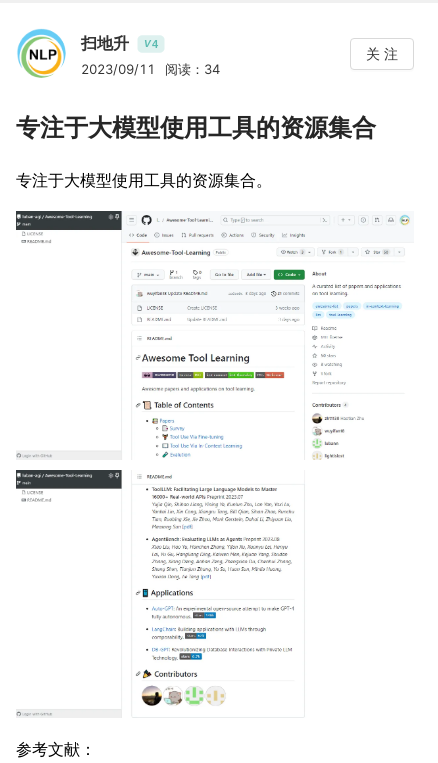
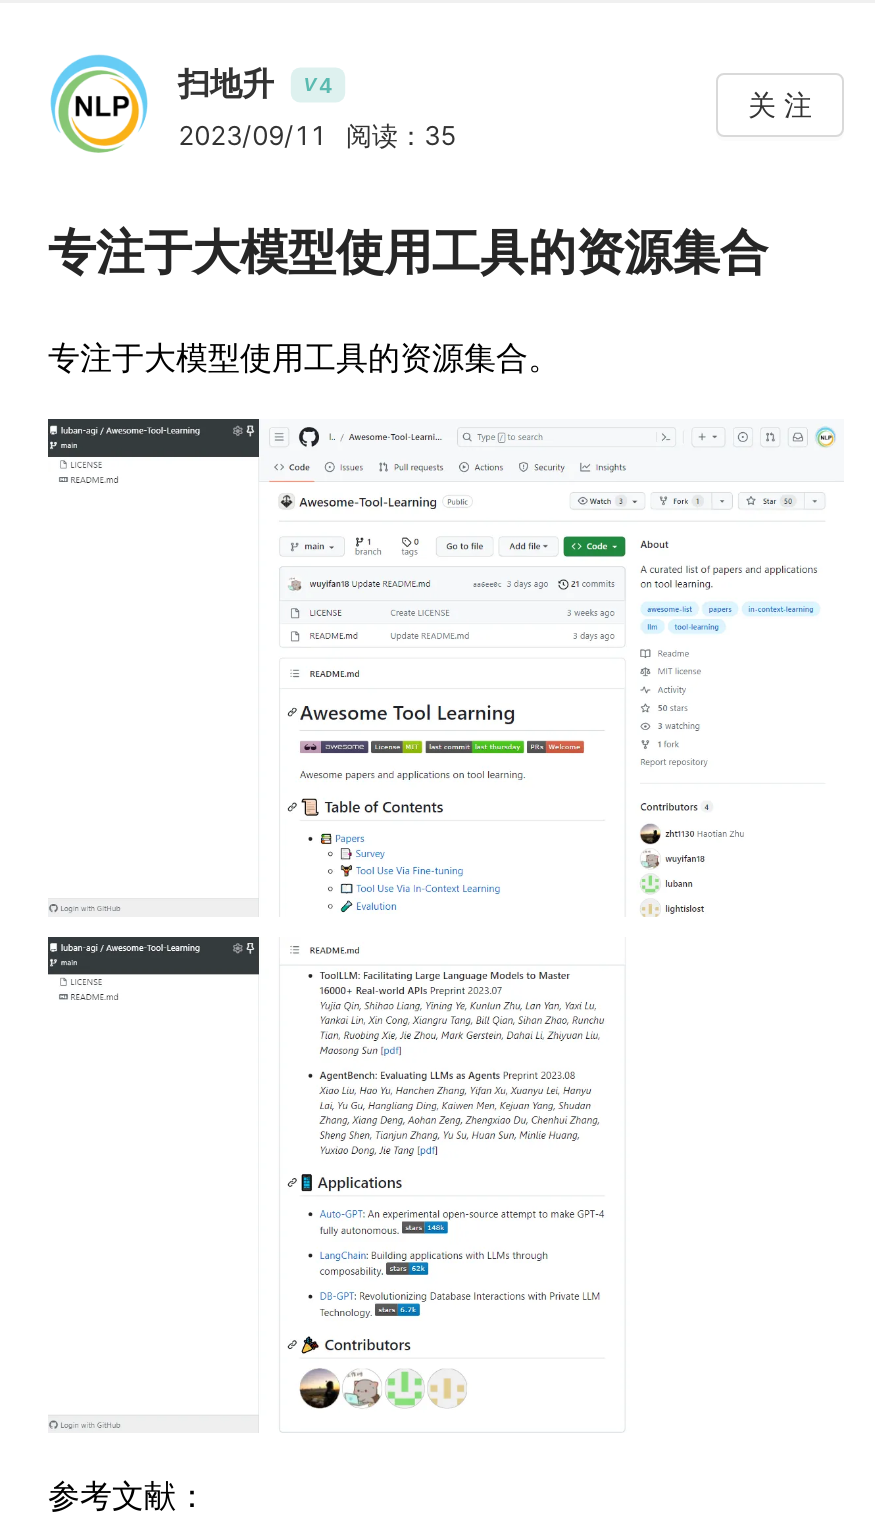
[81,61,220,77] 2023/09/11 阅读：34 -> [178,119,456,151] 2023/09/11 阅读：35

